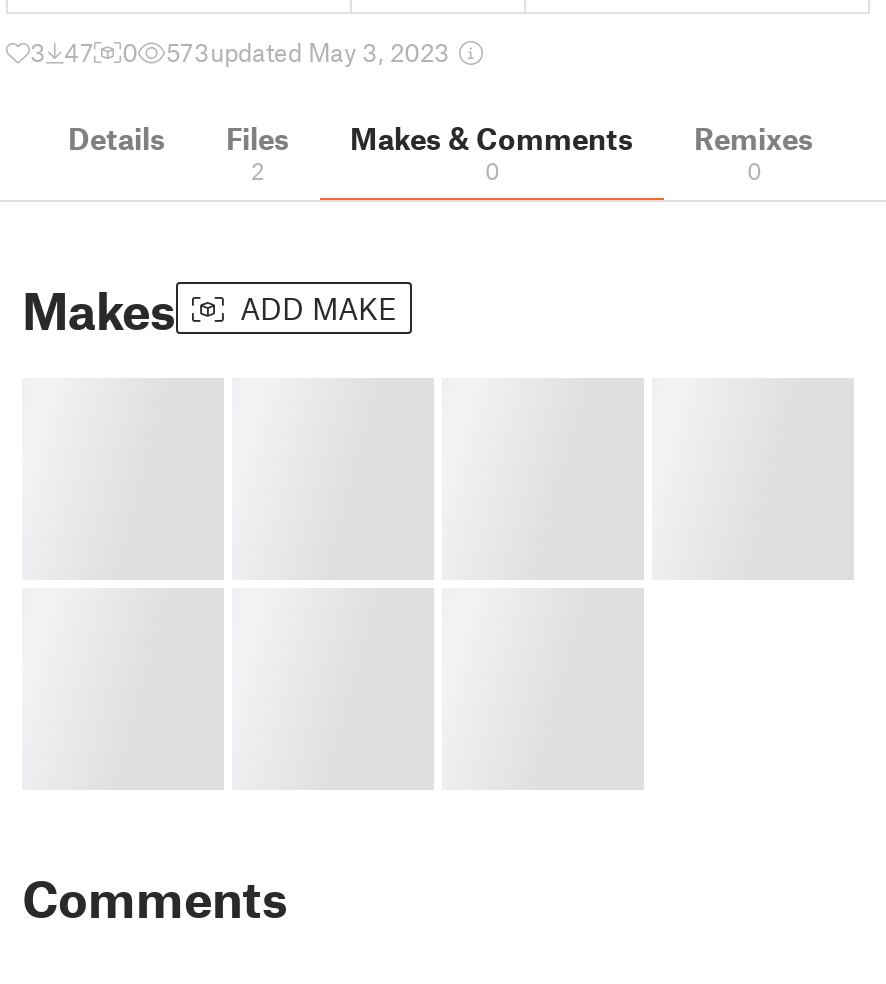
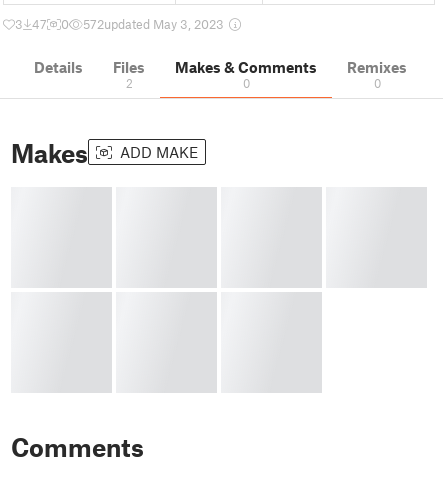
[166,36,456,68] 573updated May 3, 2023 -> [83,16,227,32] 572updated May 3, 2023

